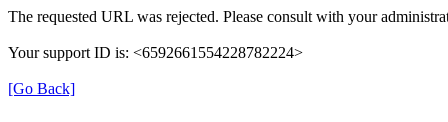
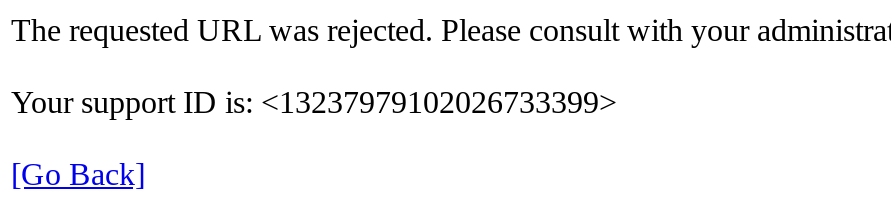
[8,44,303,61] Your support ID is: <6592661554228782224> -> [11,85,617,119] Your support ID is: <13237979102026733399>

